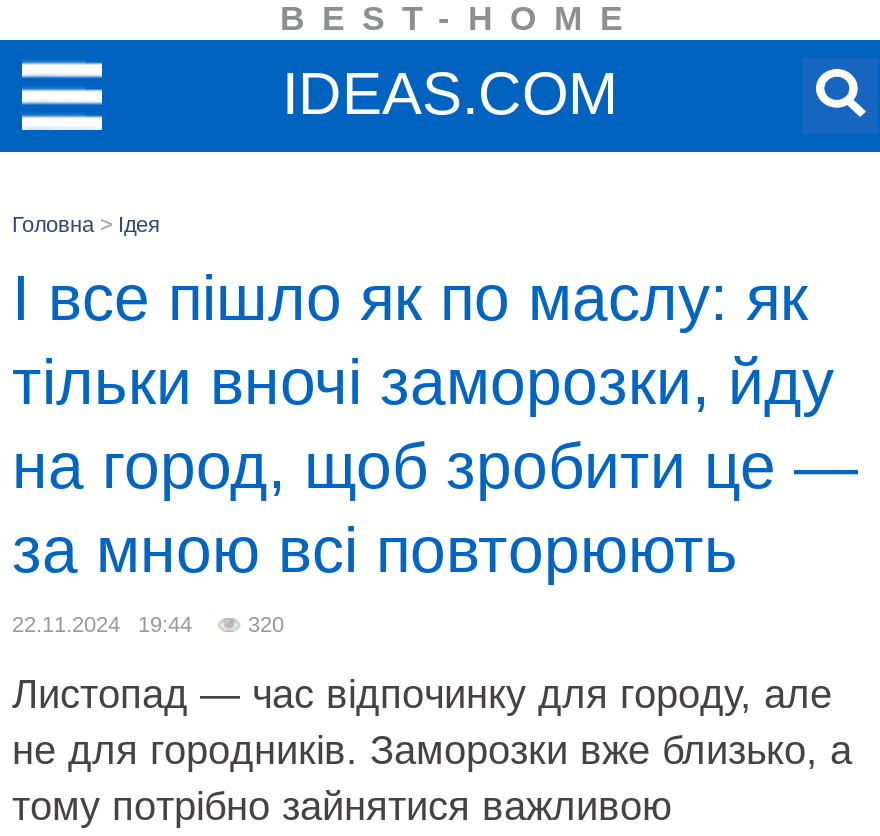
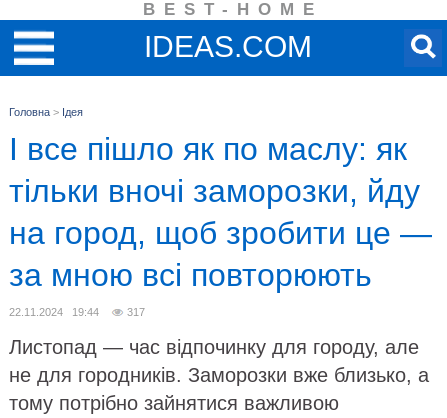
[12,612,284,636] 22.11.2024 19:44 320 -> [9,306,145,318] 22.11.2024 19:44 317

